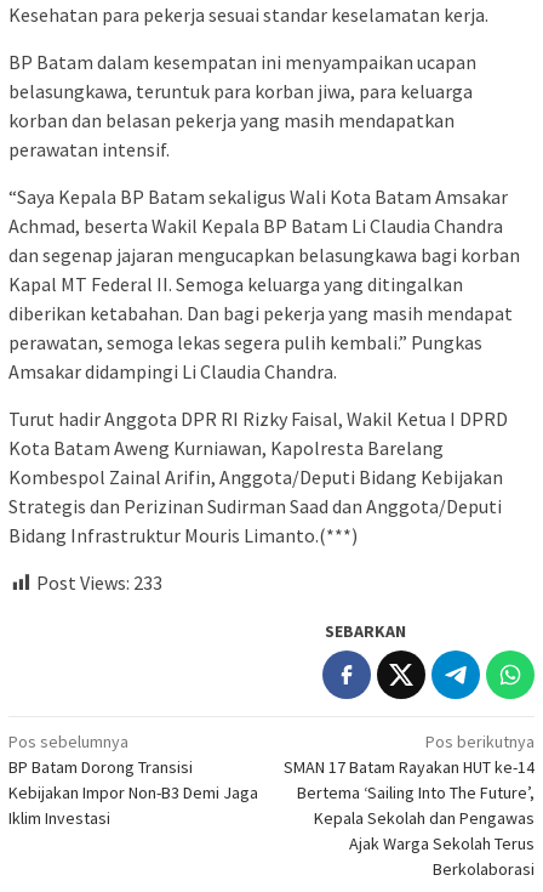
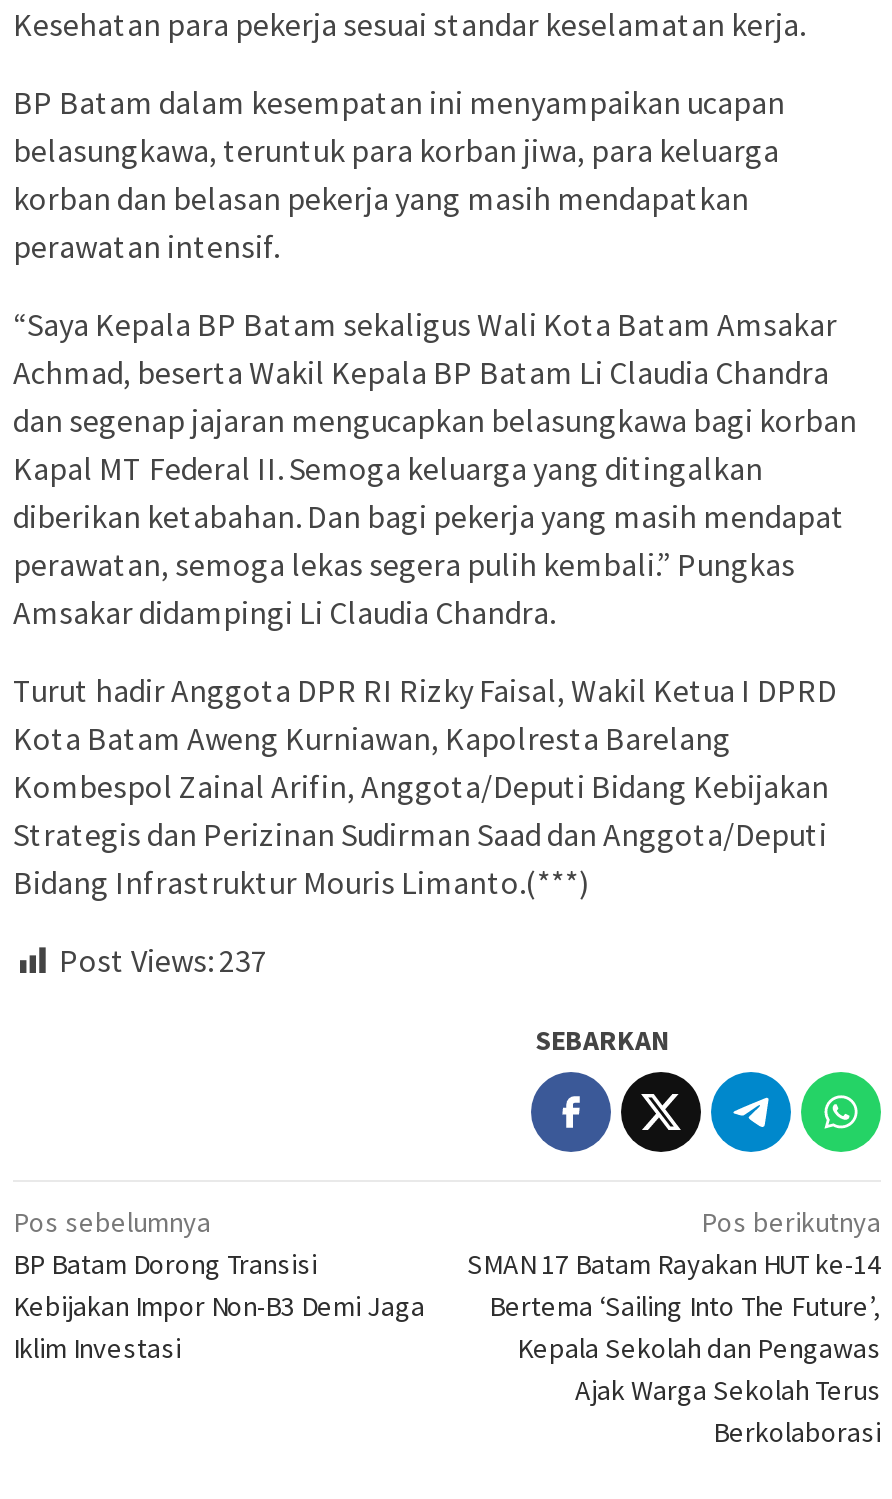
[36,571,162,595] Post Views: 233 -> [59,940,267,980] Post Views: 237

